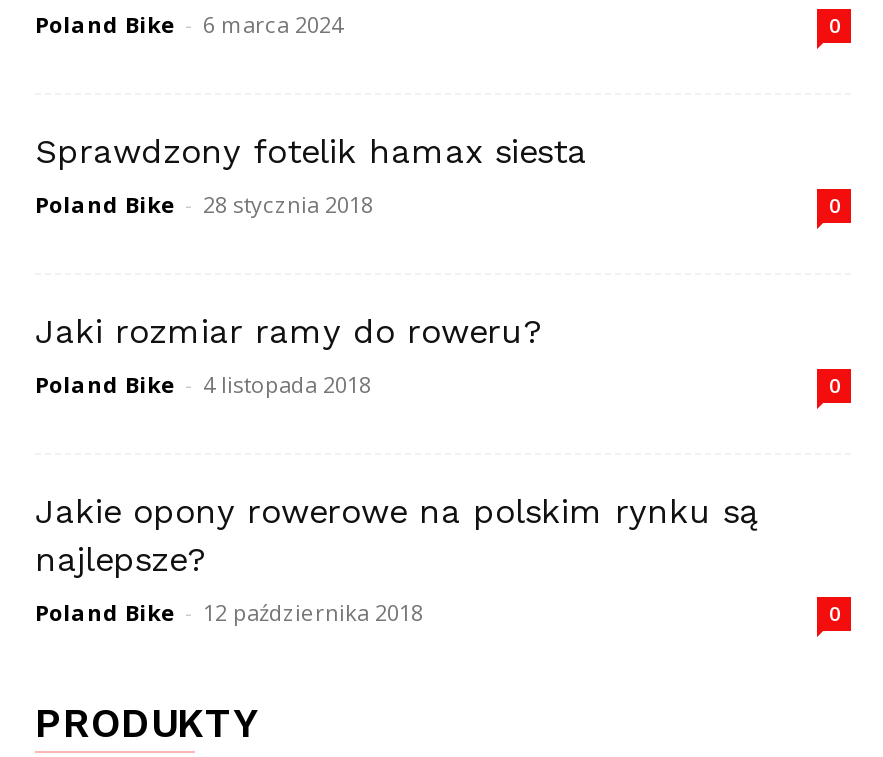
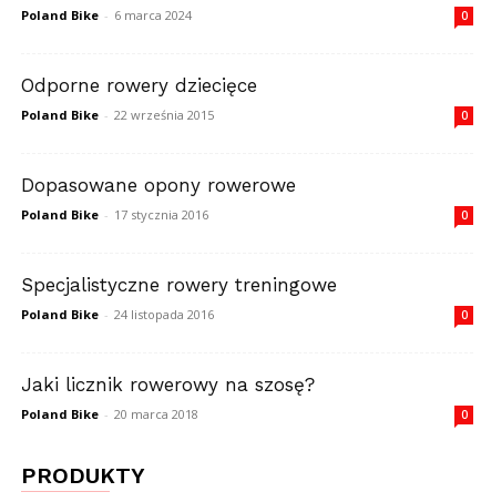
[35,131,587,219] Sprawdzony fotelik hamax siesta | Poland Bike - 28 stycznia 2018 -> [21,75,257,123] Odporne rowery dziecięce | Poland Bike - 22 września 2015
[35,311,541,399] Jaki rozmiar ramy do roweru? | Poland Bike - 4 listopada 2018 -> [21,174,296,223] Dopasowane opony rowerowe | Poland Bike - 17 stycznia 2016
[35,491,759,627] Jakie opony rowerowe na polskim rynku są | najlepsze? | Poland Bike - 12 października 2018 -> [21,274,468,423] Specjalistyczne rowery treningowe | Poland Bike - 24 listopada 2016 | 0 | Jaki licznik rowerowy na szosę? | Poland Bike - 20 marca 2018

